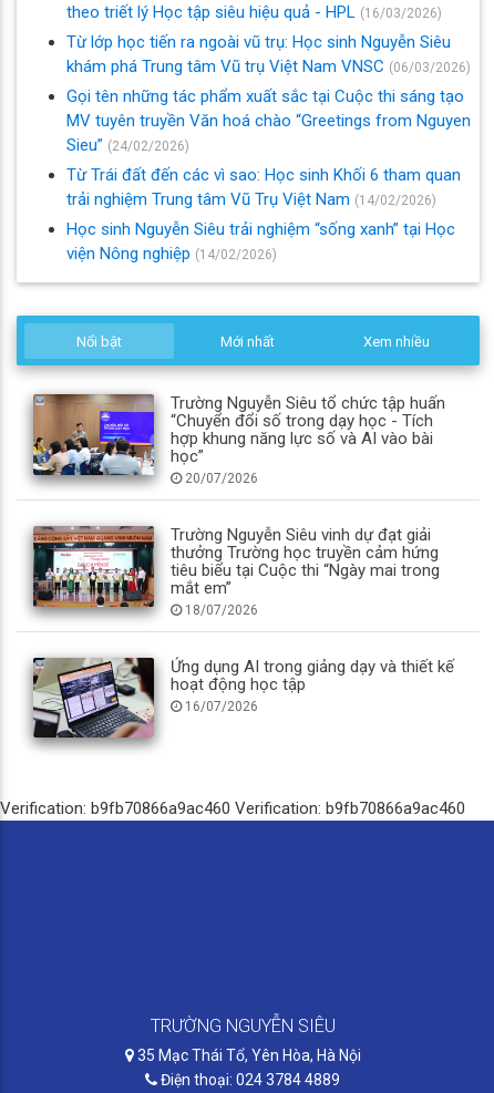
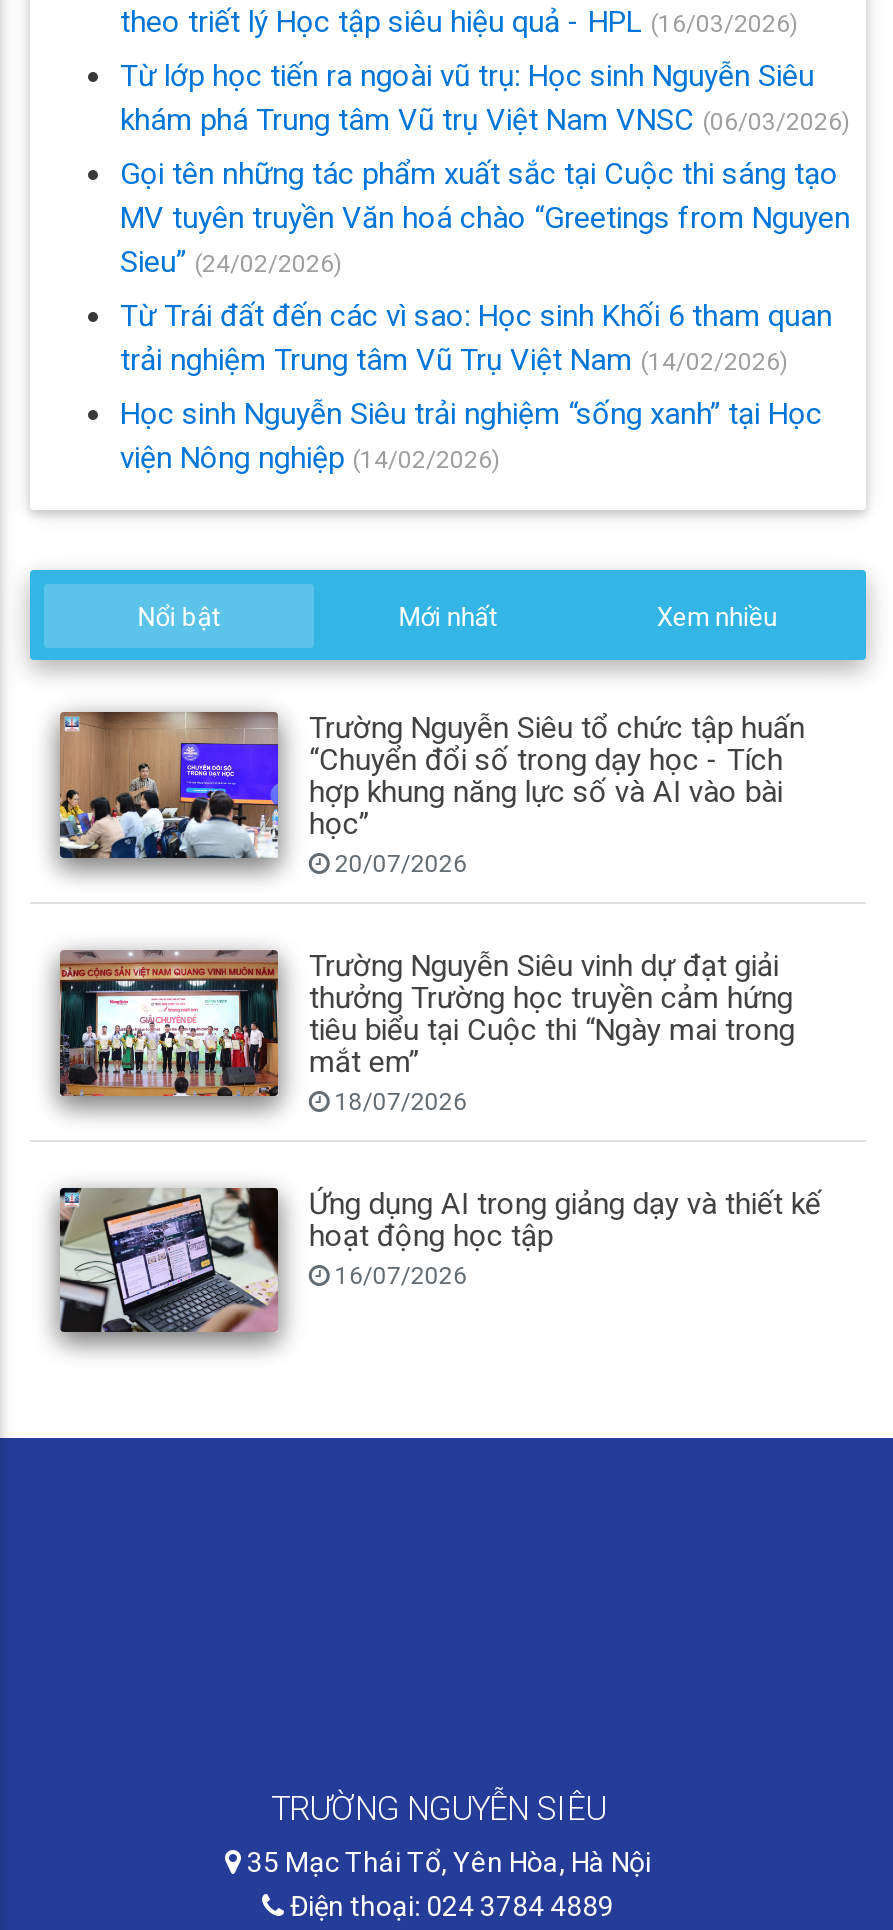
[0,798,465,818] Verification: b9fb70866a9ac460 Verification: b9fb70866a9ac460 -> none

